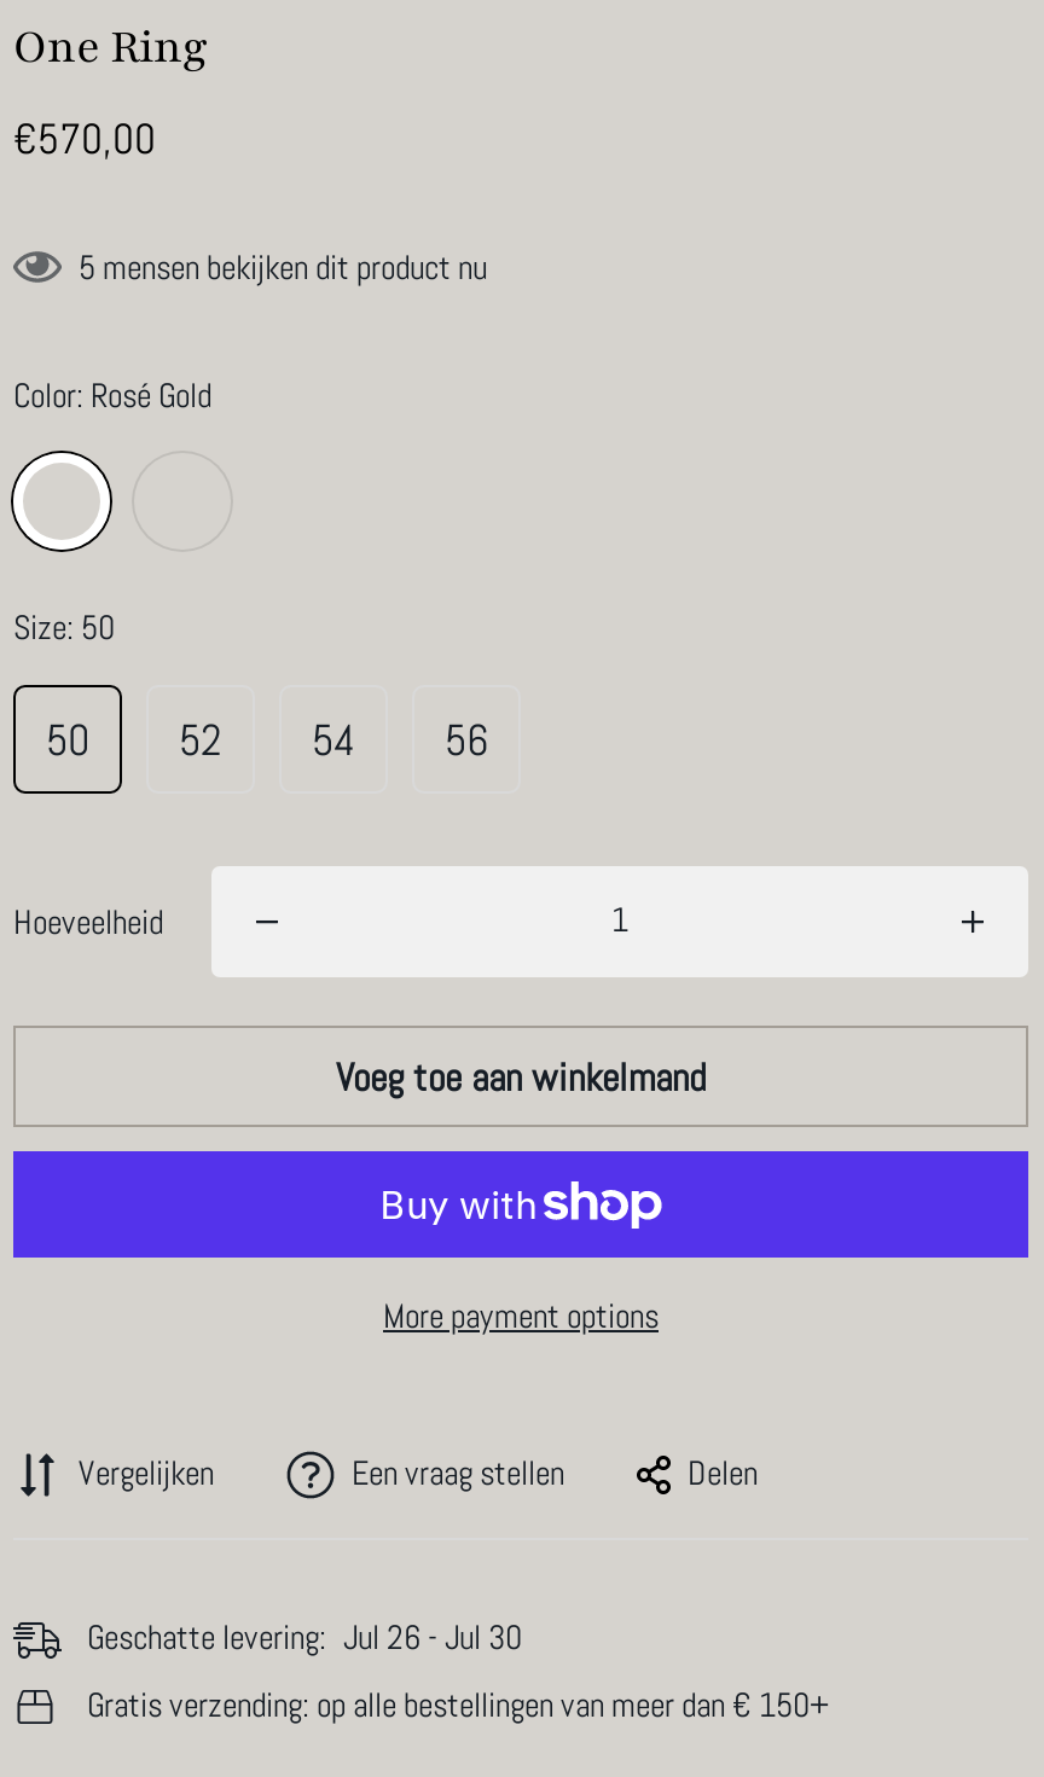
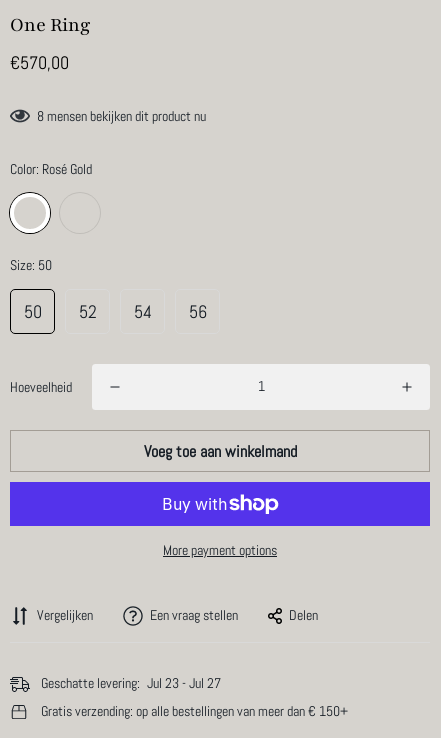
[79,245,487,288] 5 mensen bekijken dit product nu -> [37,107,206,125] 8 mensen bekijken dit product nu
[87,1616,522,1659] Geschatte levering: Jul 26 - Jul 30 -> [40,674,220,692] Geschatte levering: Jul 23 - Jul 27

